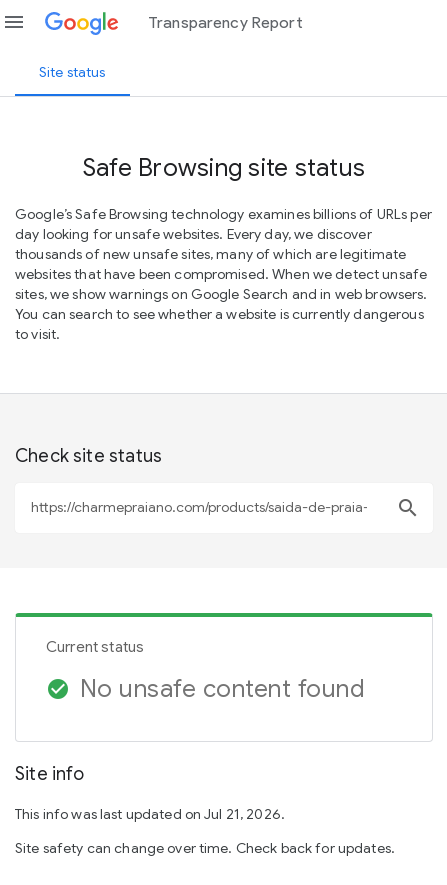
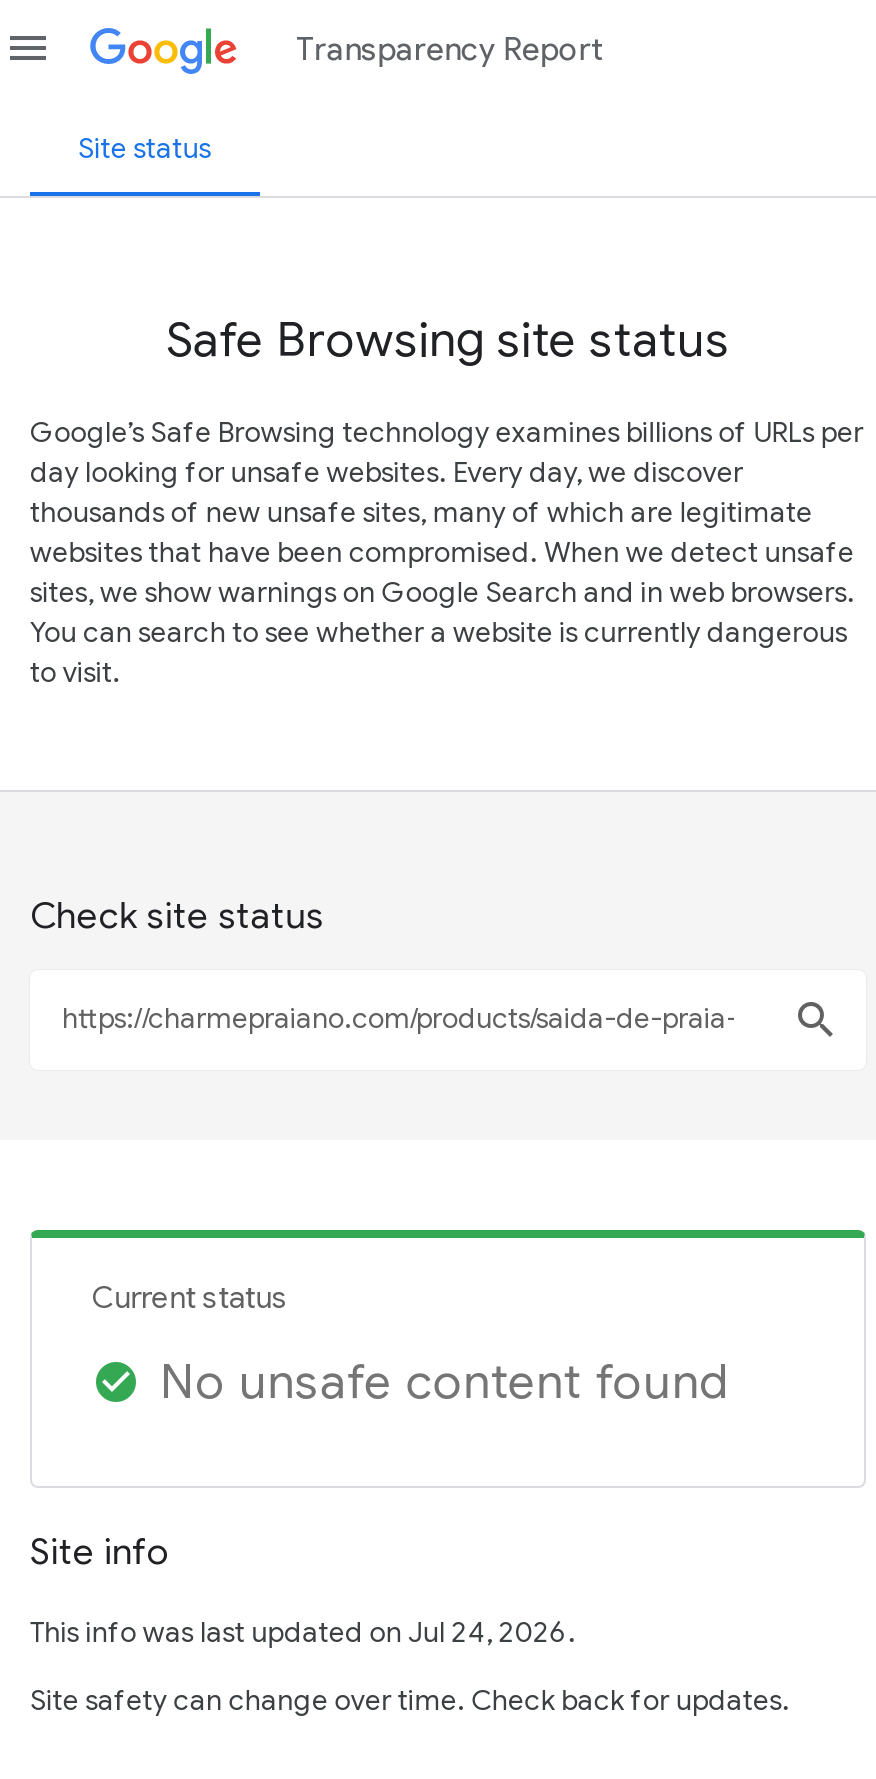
[15,805,285,823] This info was last updated on Jul 21, 2026. -> [30,1614,576,1650] This info was last updated on Jul 24, 2026.

